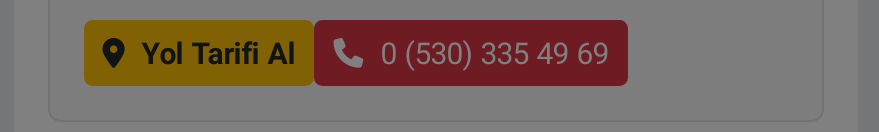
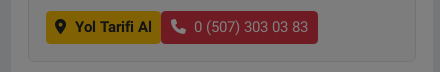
[380,35,608,71] 0 (530) 335 49 69 -> [194,18,308,36] 0 (507) 303 03 83

